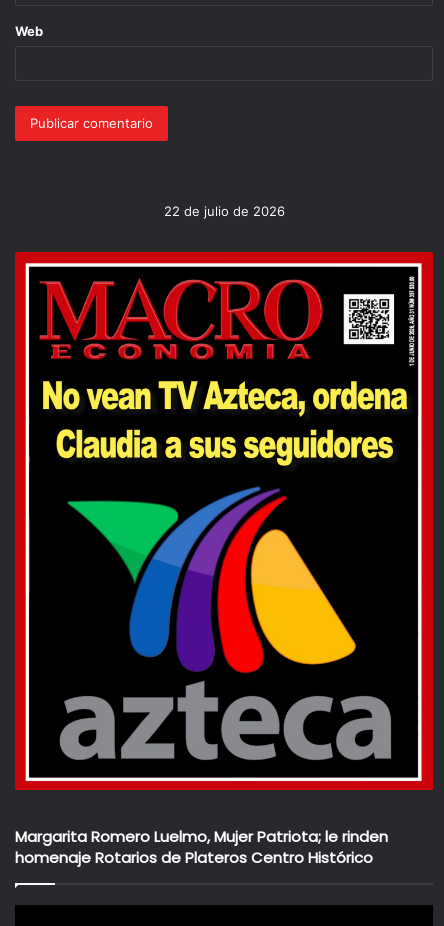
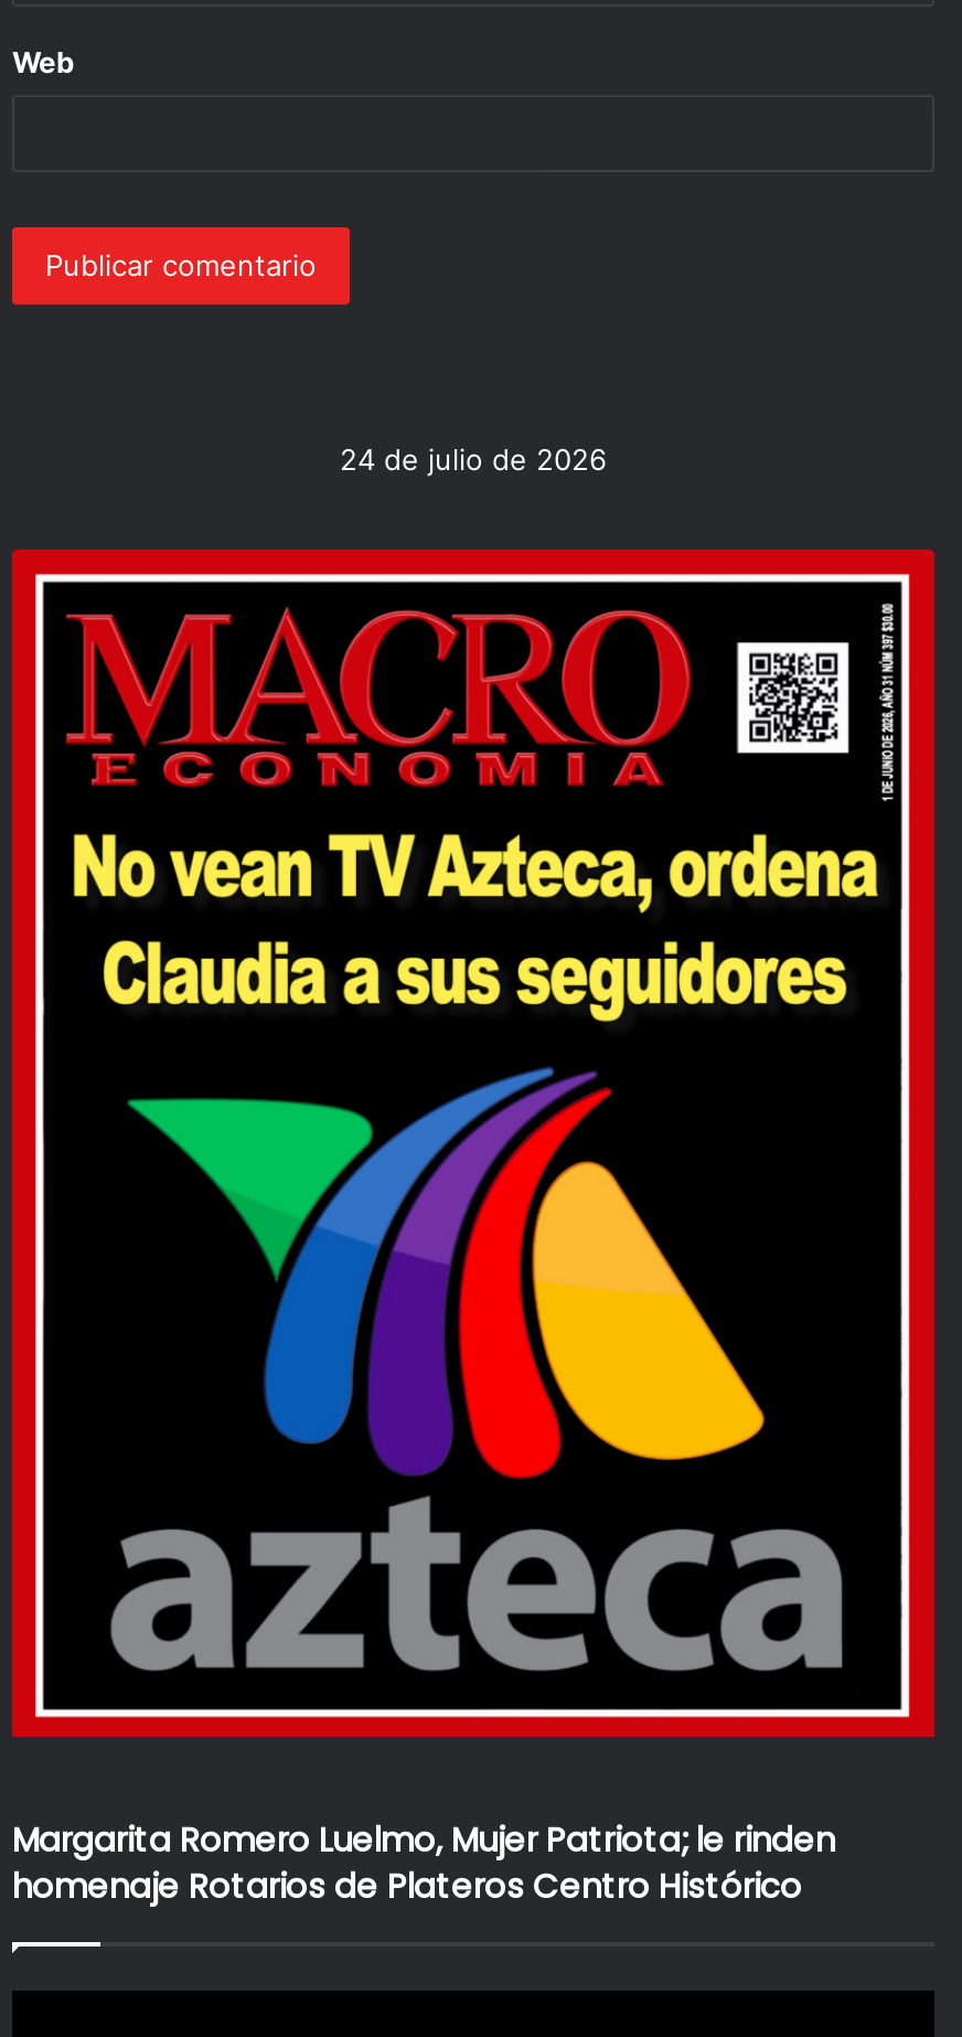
[163,203,284,219] 22 de julio de 2026 -> [340,442,607,477] 24 de julio de 2026

